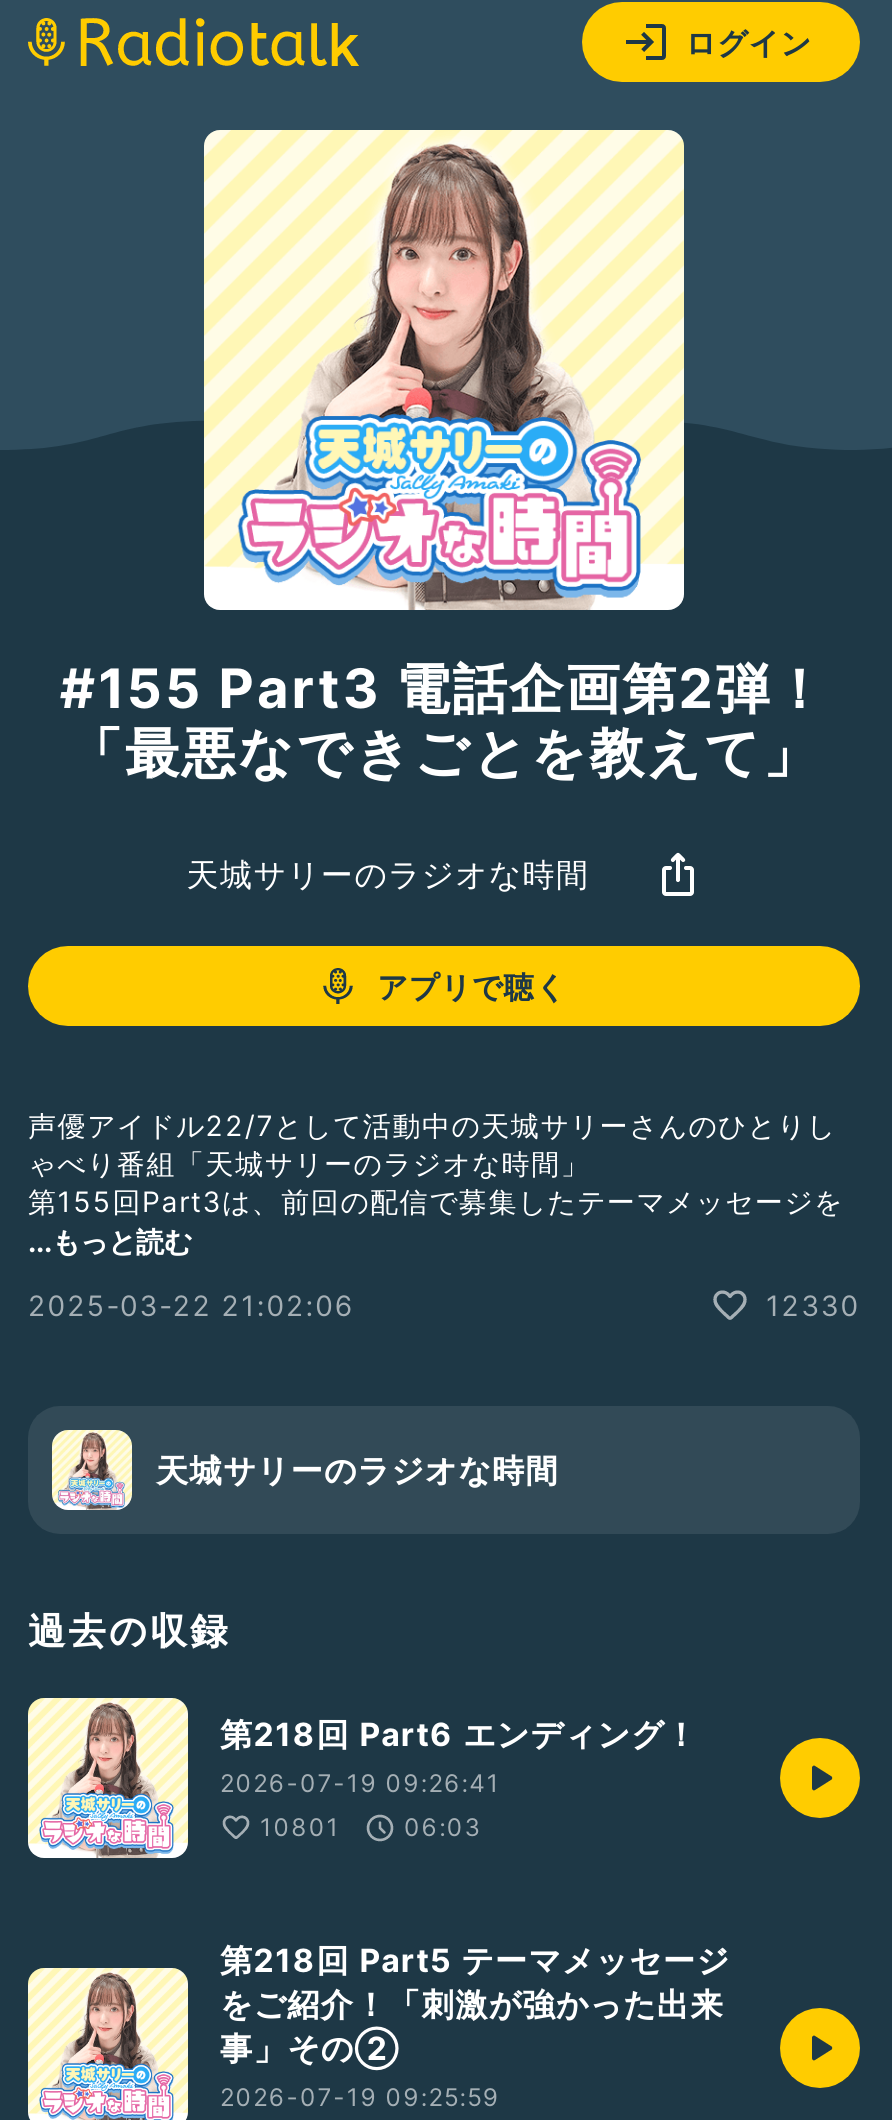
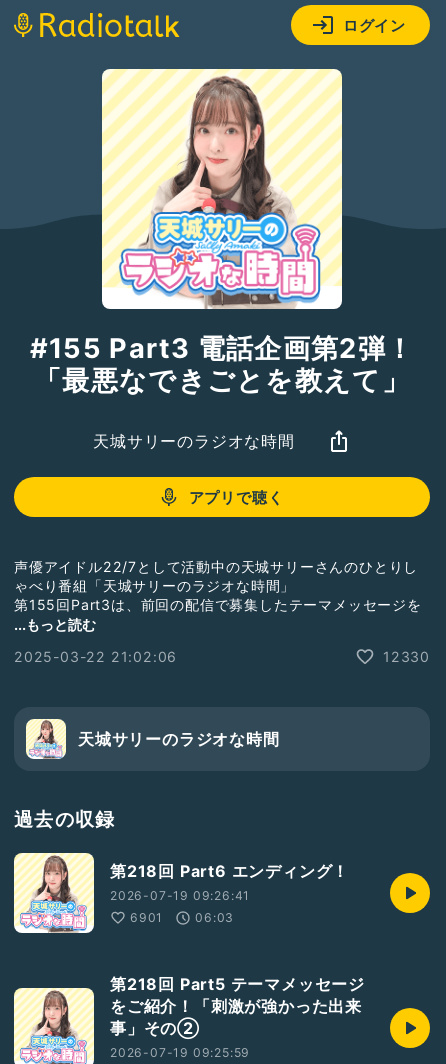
[260,1812,340,1842] 10801 -> [130,910,163,925] 6901

